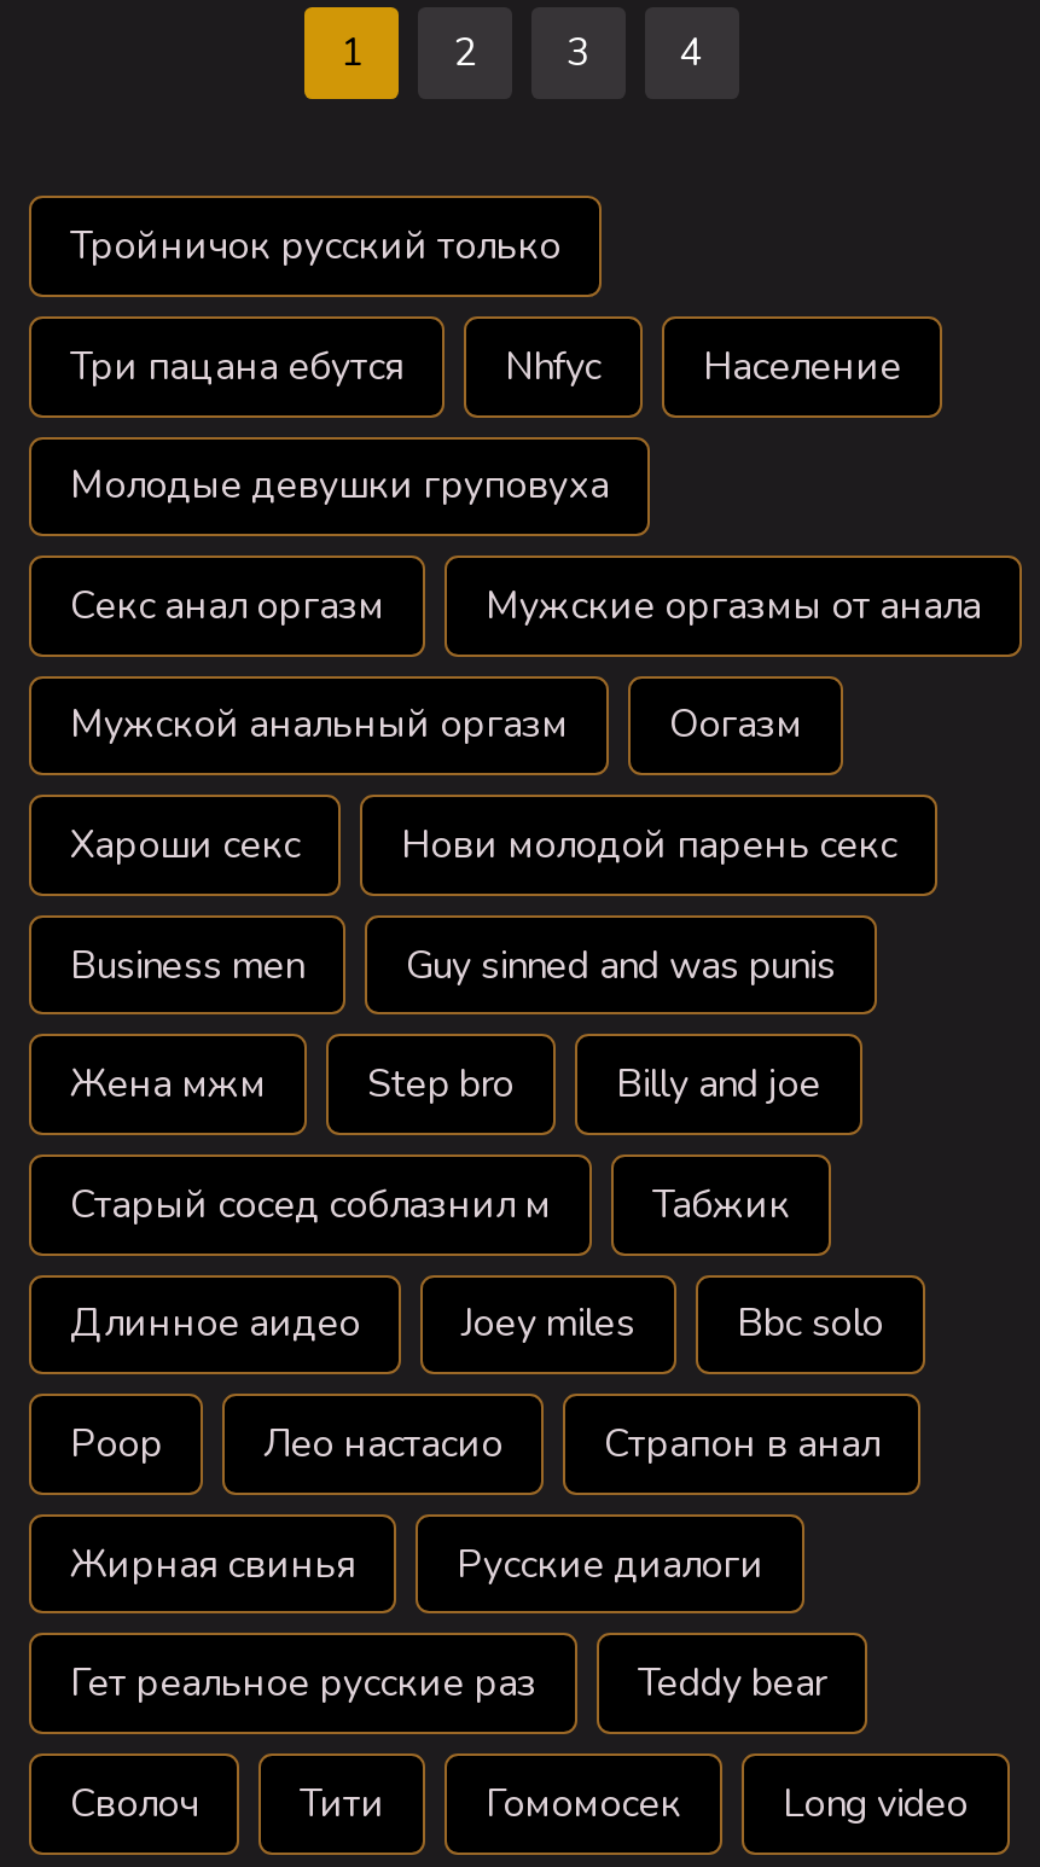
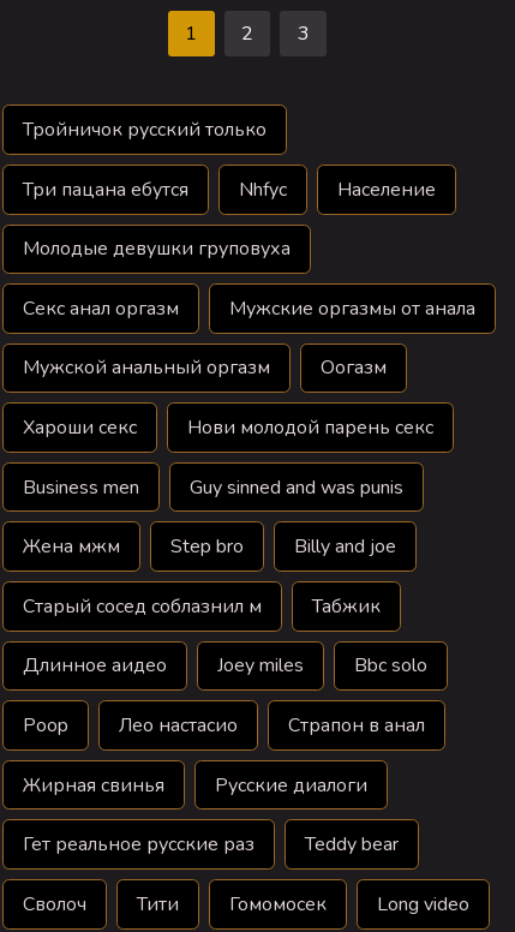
[679,27,703,80] 4 -> none

